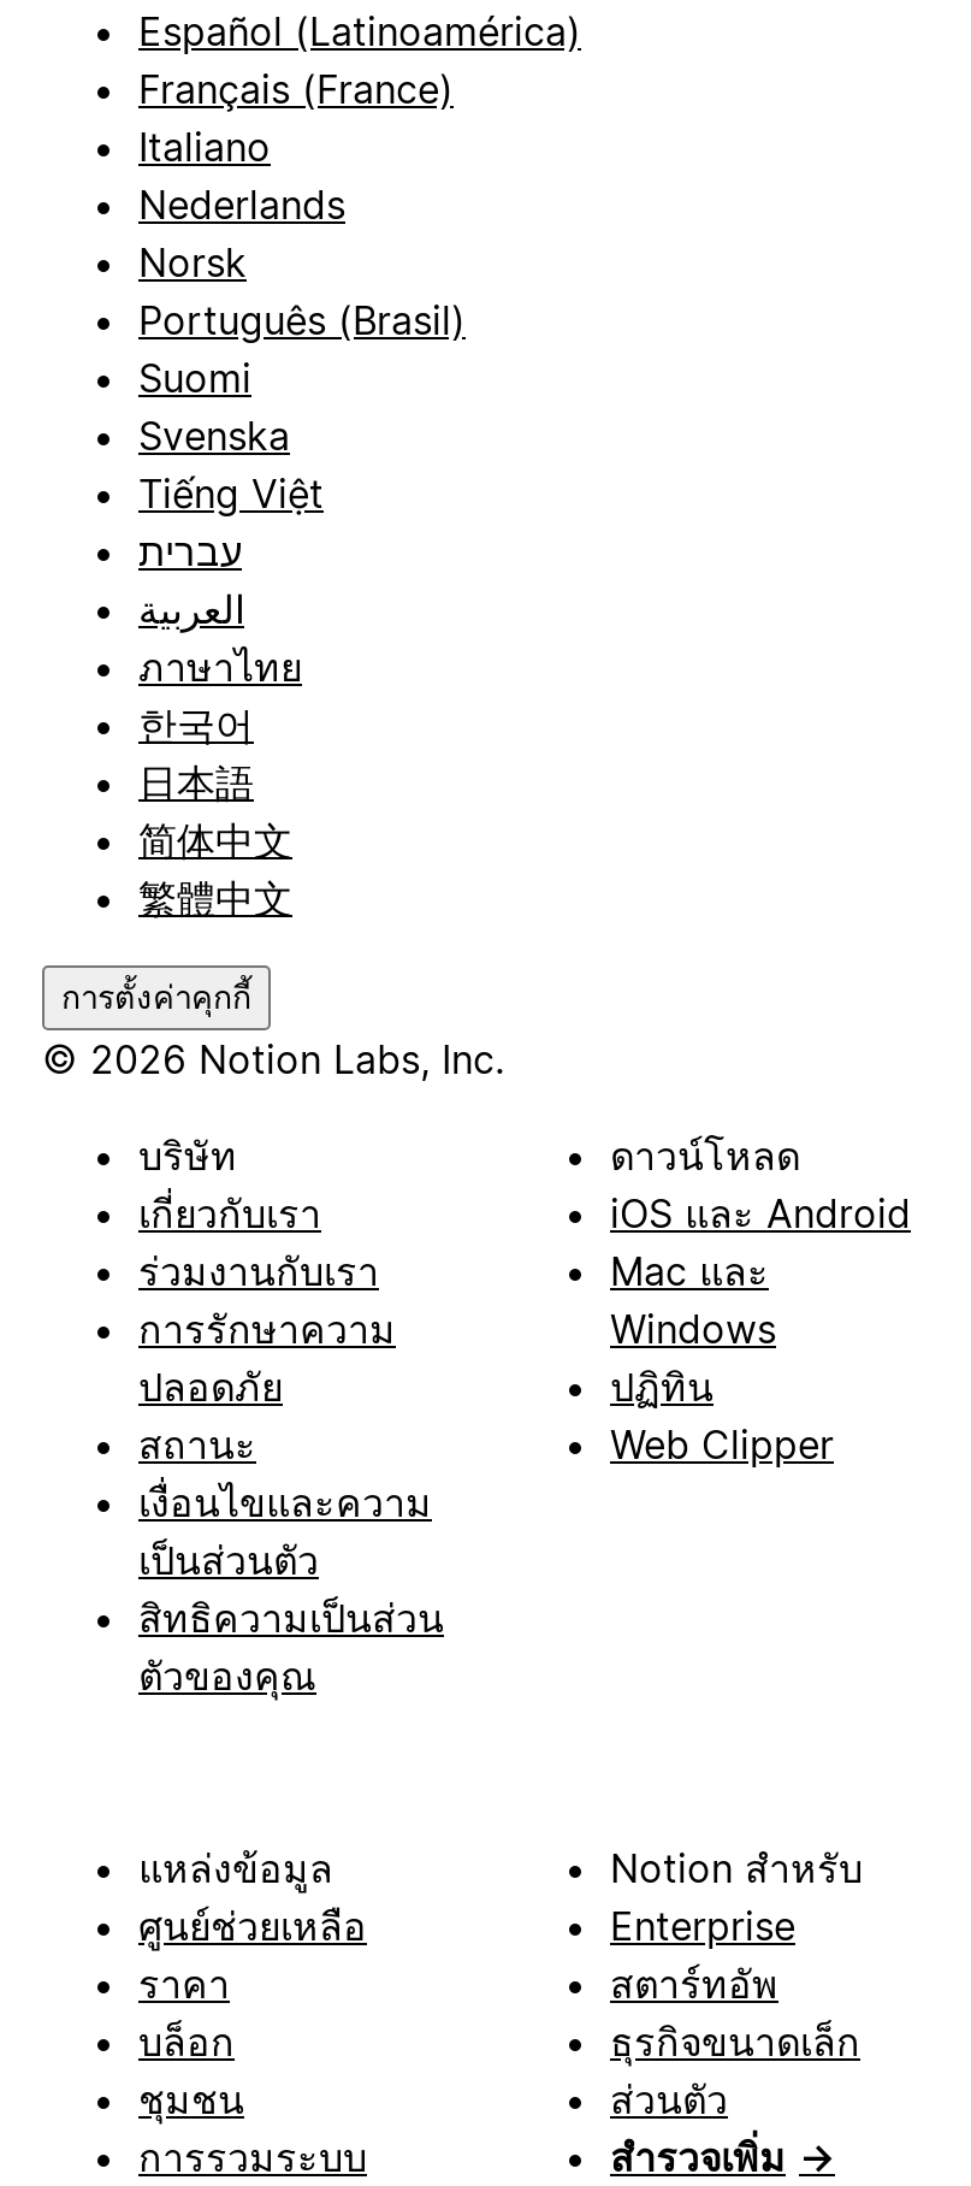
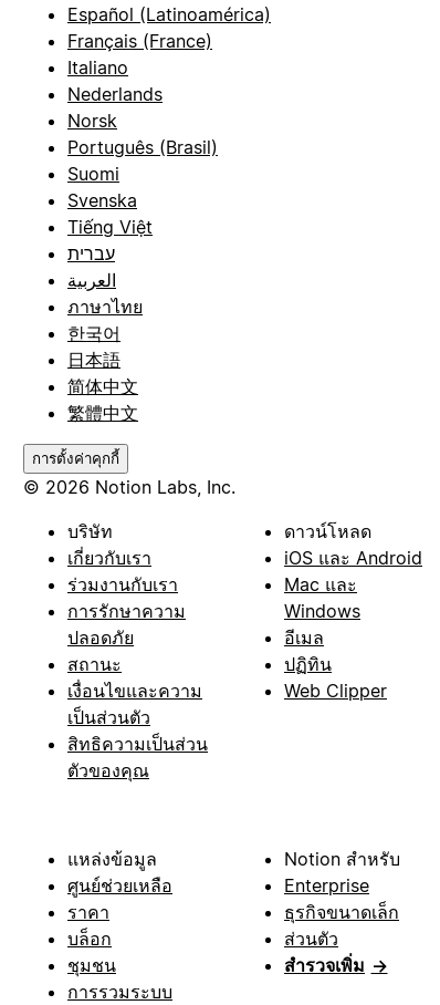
moved [610,1362,834,1468] -> [284,653,387,702]: ปฏิทิน | Web Clipper
none -> [284,626,324,648] อีเมล
[610,1959,778,2007] สตาร์ทอัพ -> none
moved [610,2017,860,2123] -> [284,901,399,949]: ธุรกิจขนาดเล็ก | ส่วนตัว

